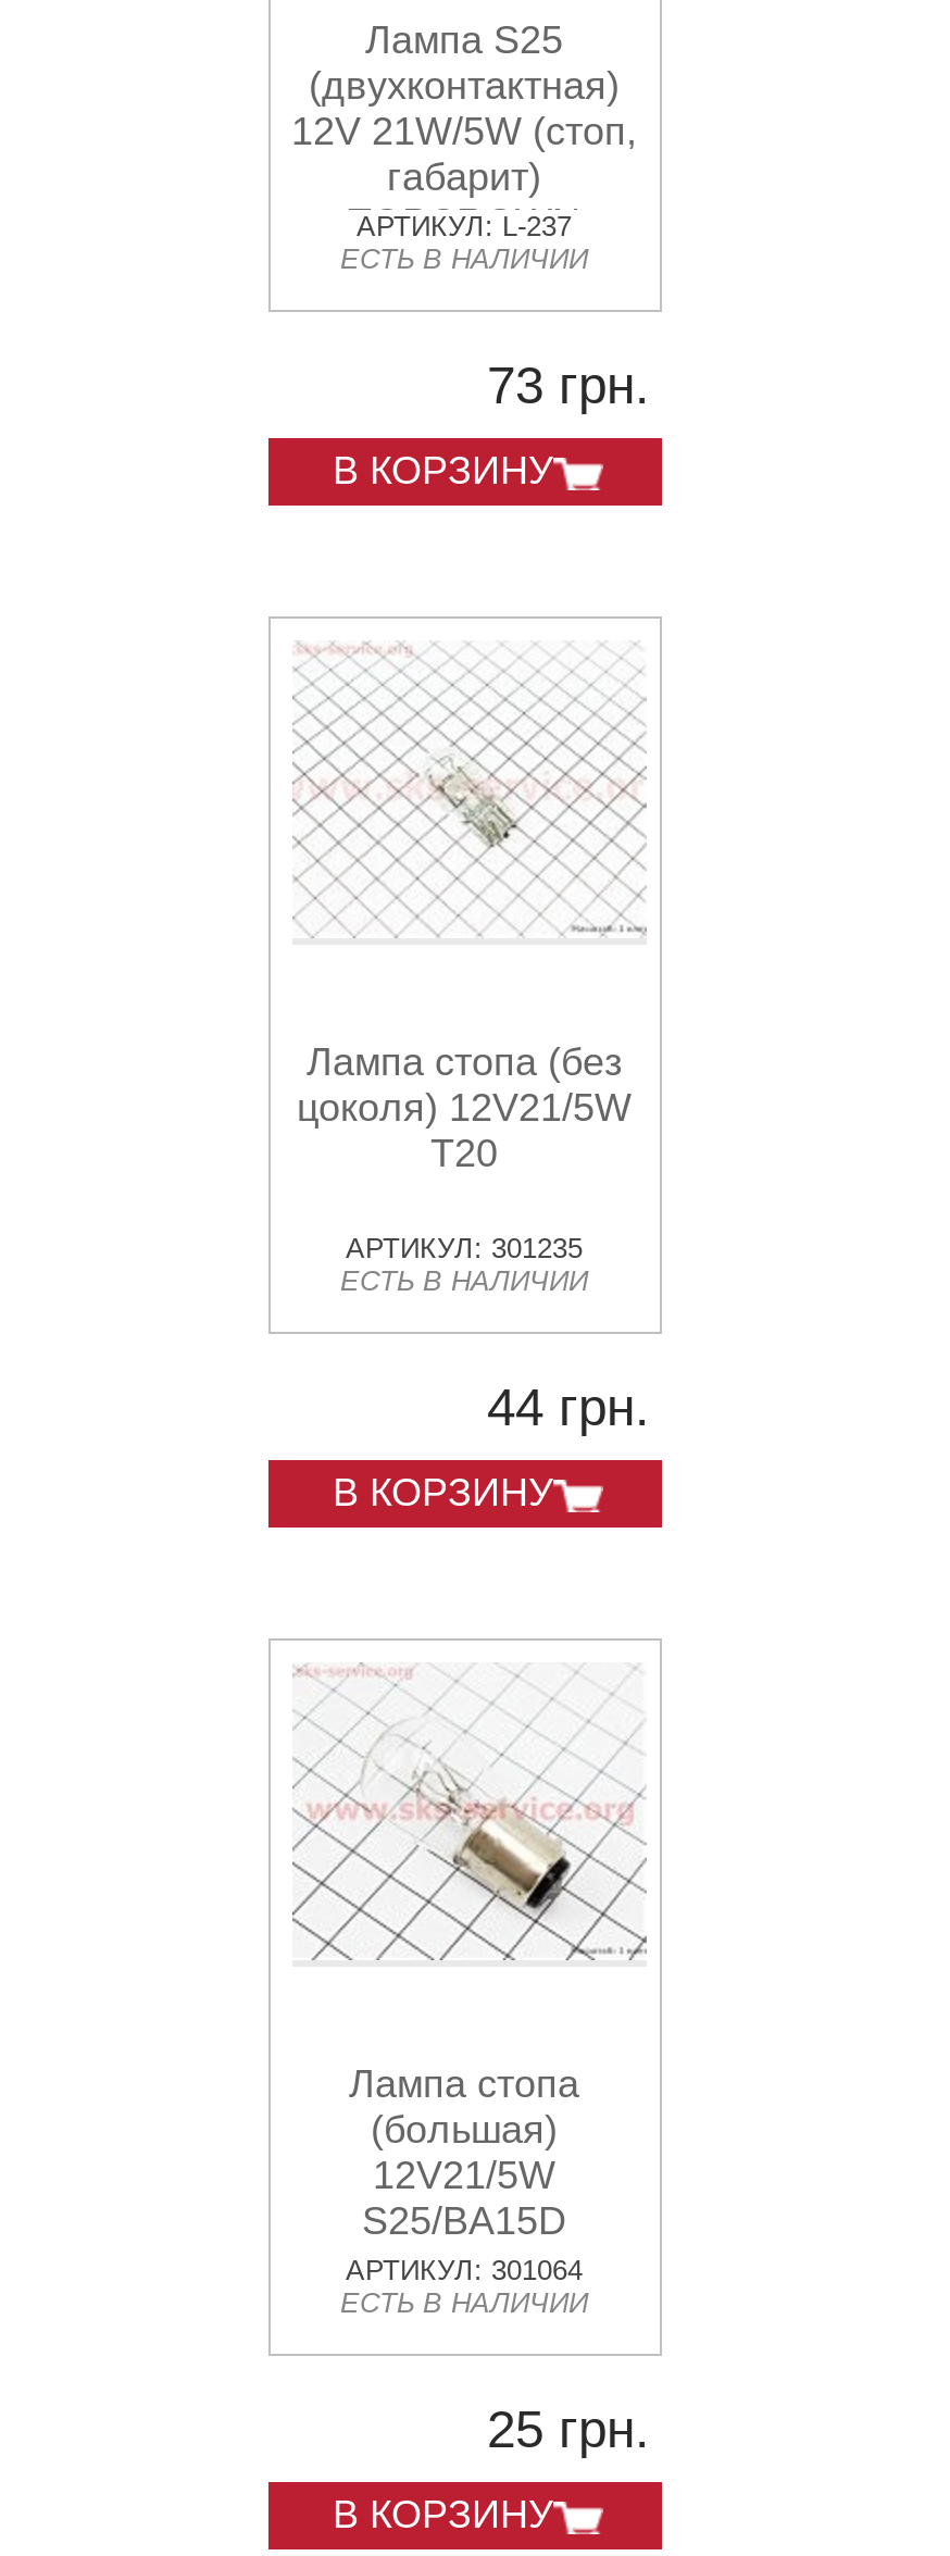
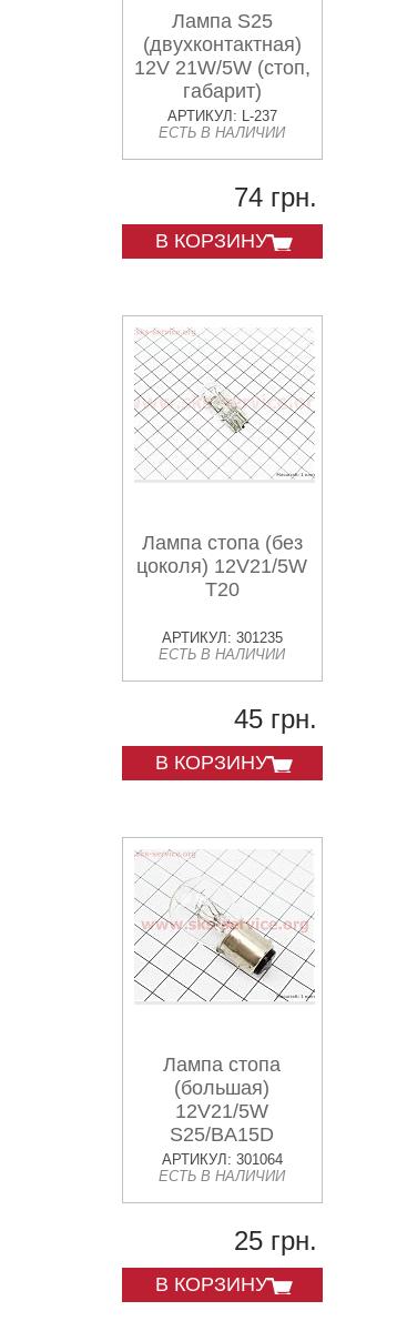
[487,356,650,414] 73 грн. -> [233,182,317,212] 74 грн.
[487,1378,650,1436] 44 грн. -> [233,704,317,734] 45 грн.

